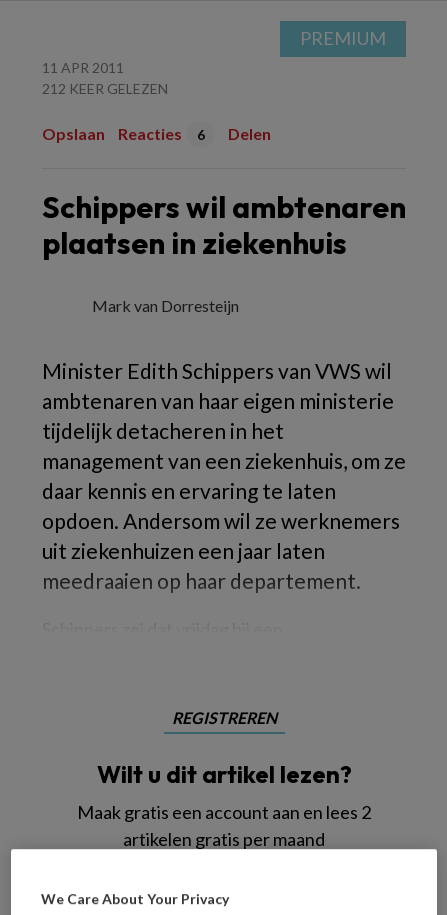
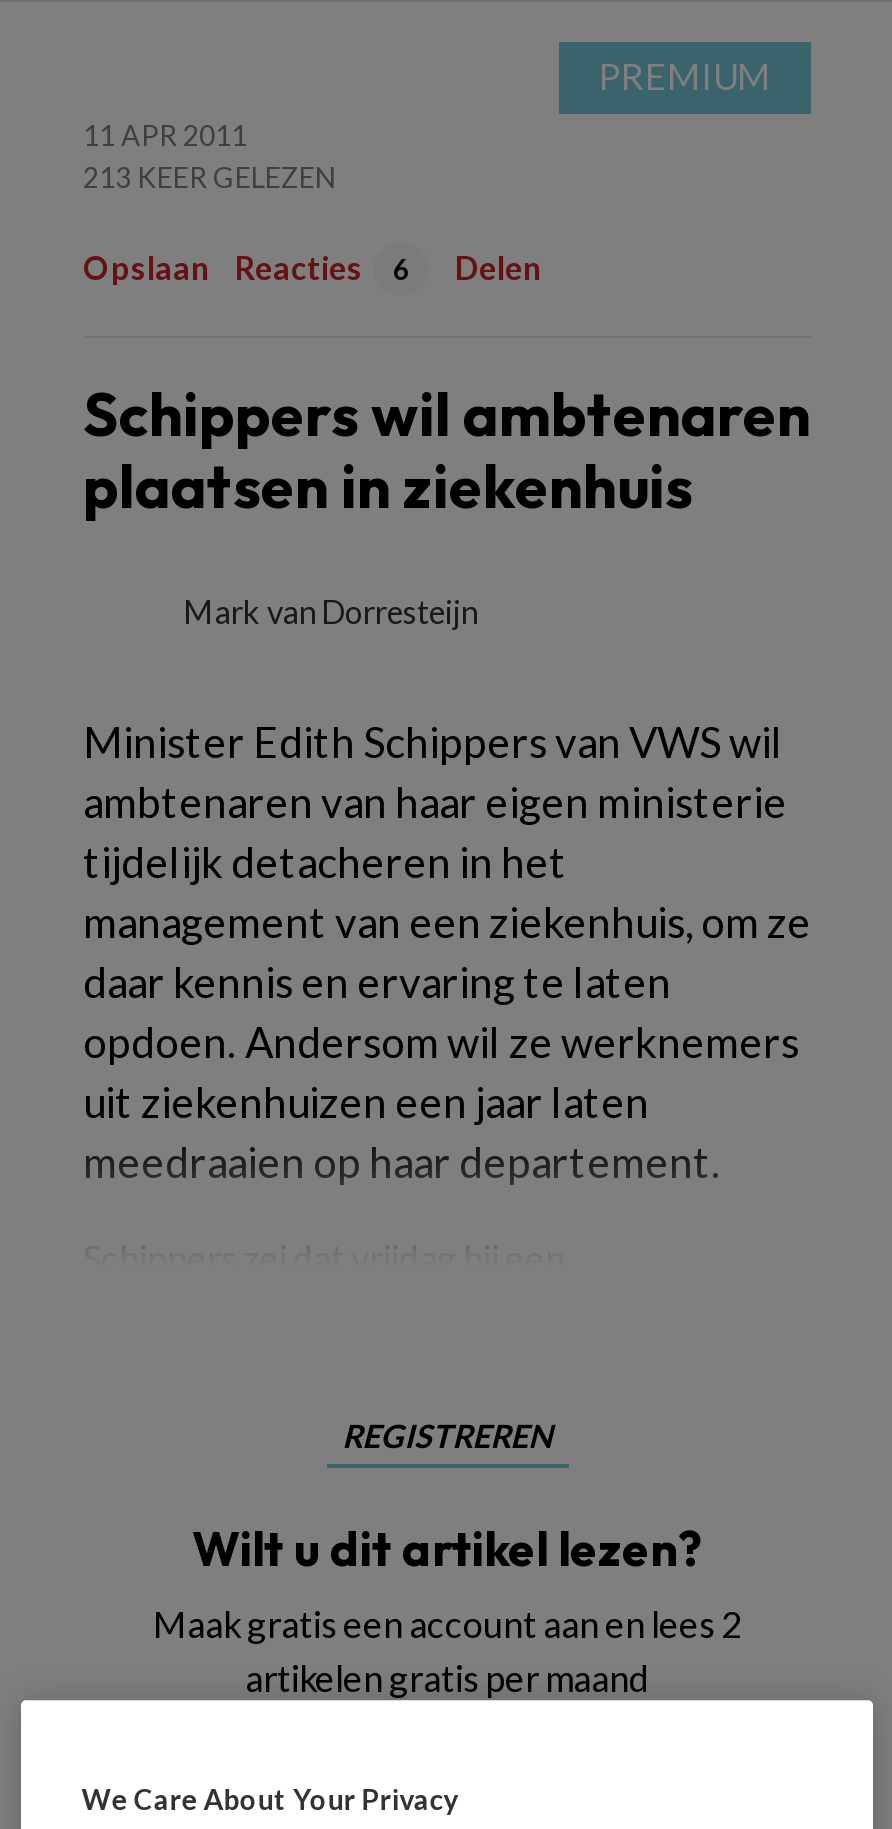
[42,80,168,97] 212 KEER GELEZEN -> [83,160,335,194] 213 KEER GELEZEN

